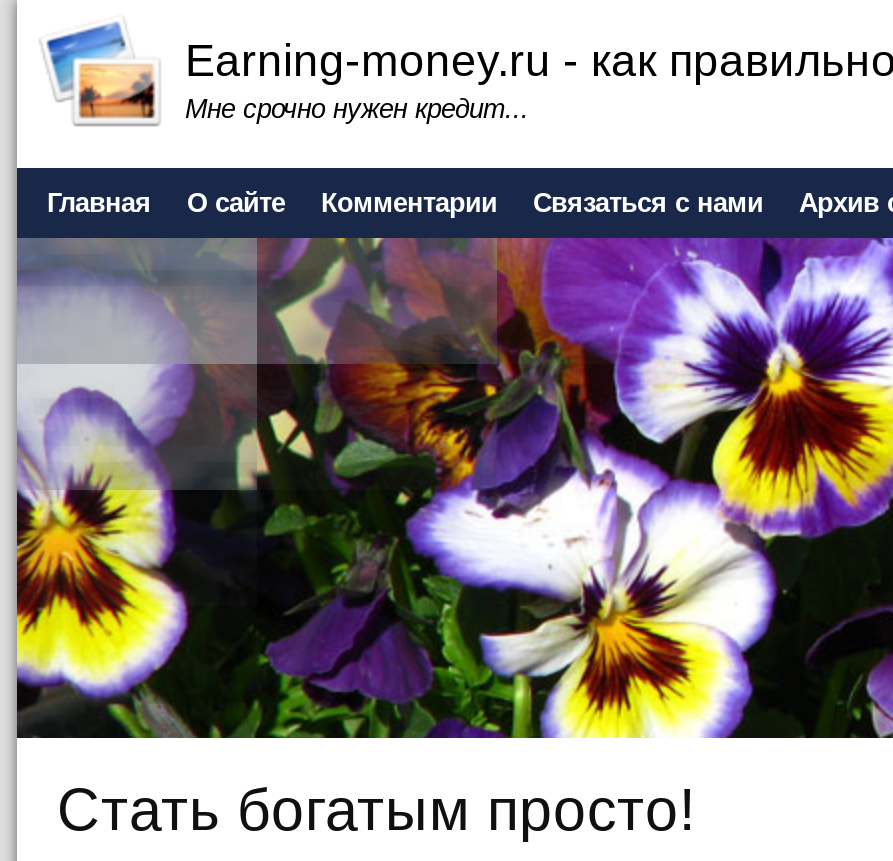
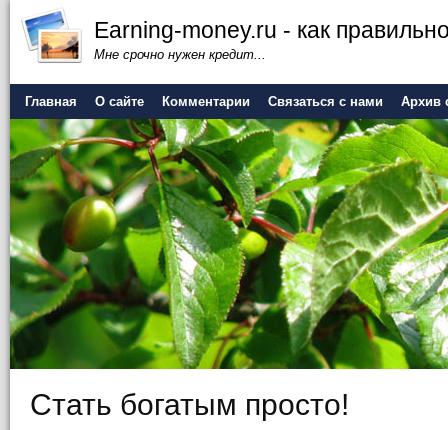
[15,236,887,740] [image] -> [9,118,445,370] [image]

